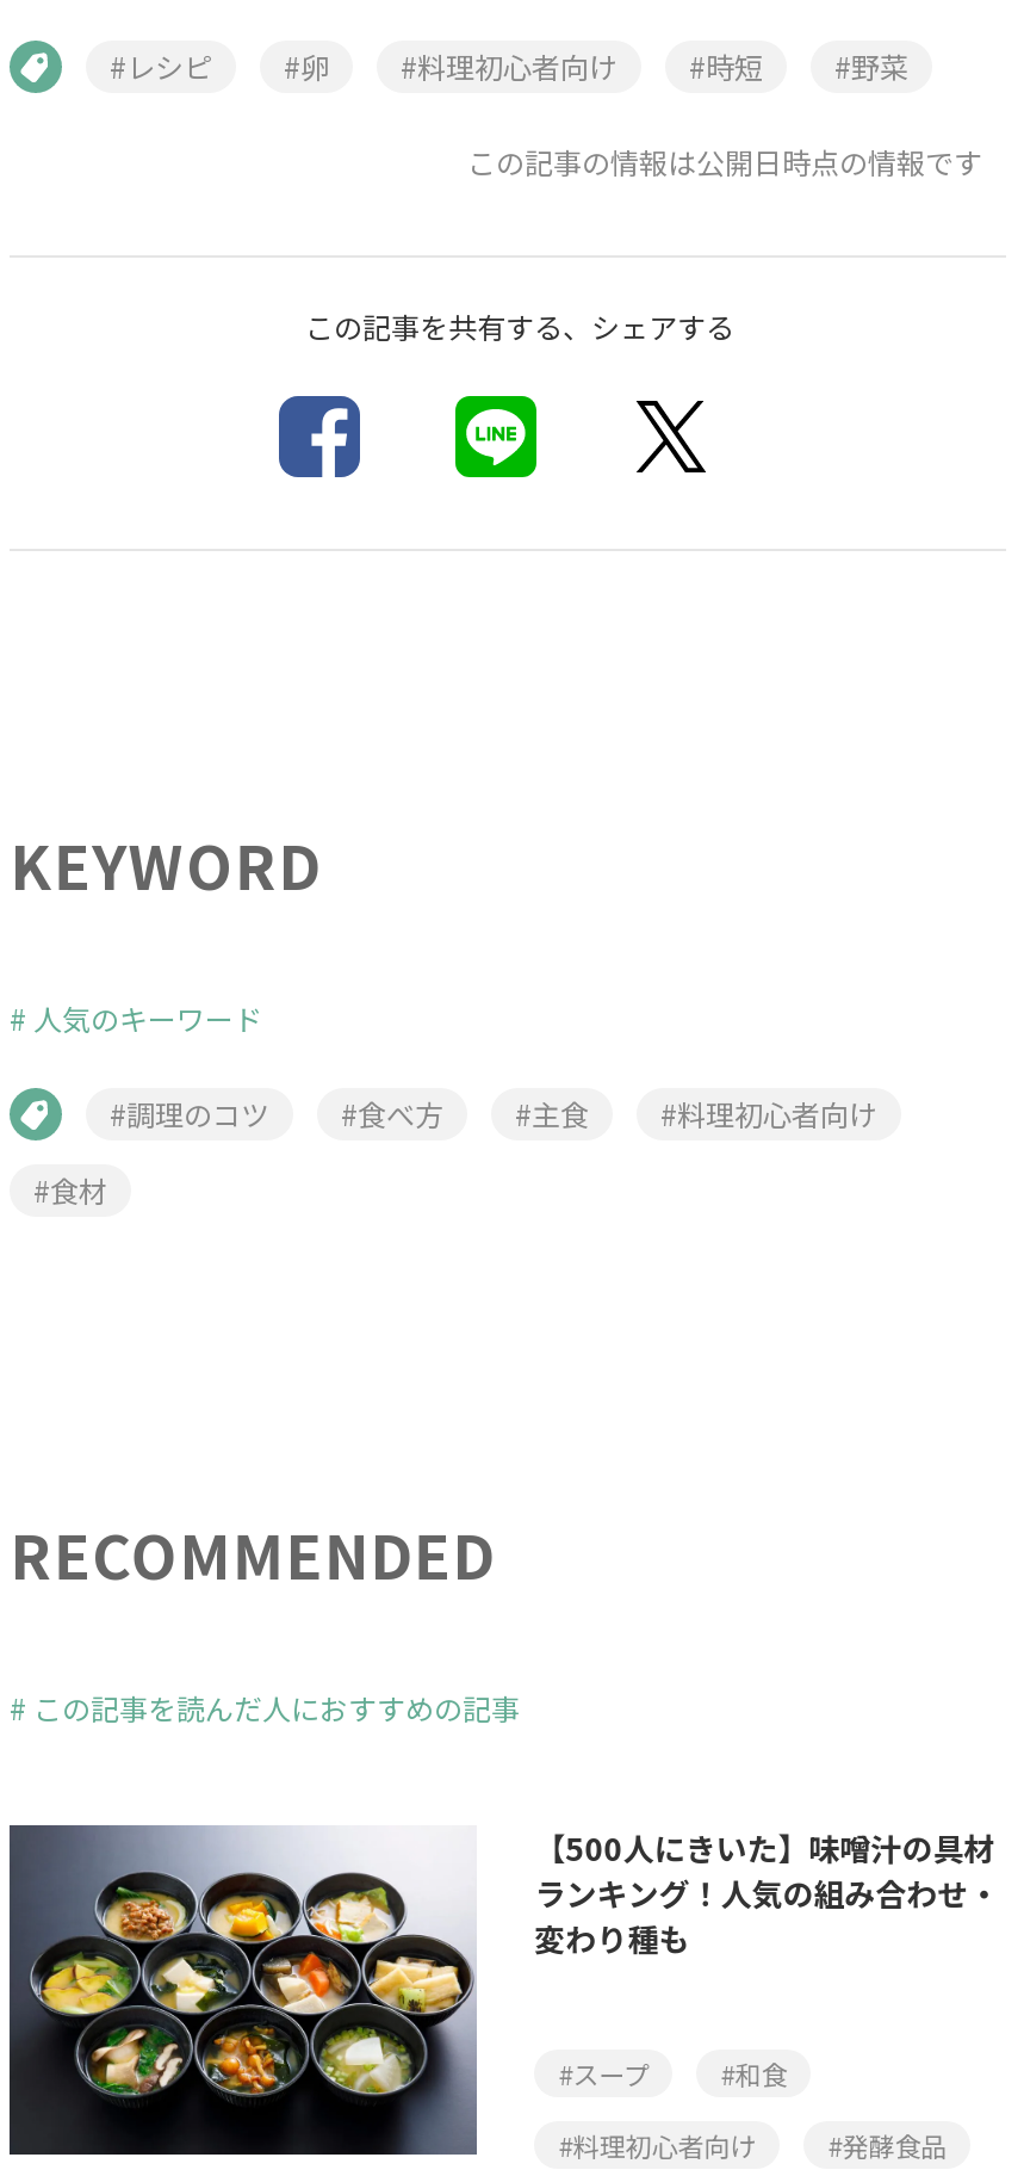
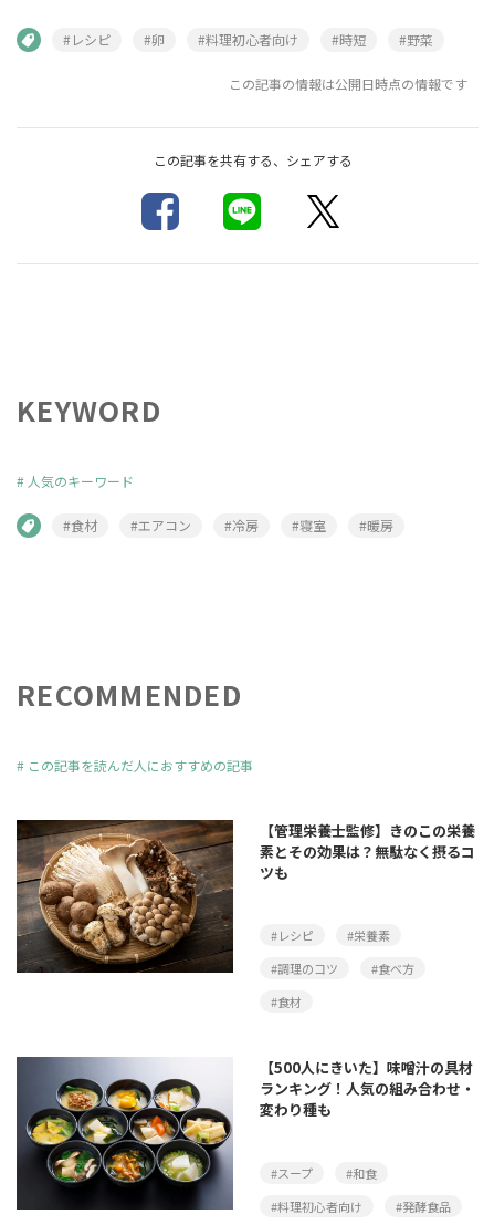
moved [110,1092,443,1133] -> [271,960,415,977]: #調理のコツ | #食べ方
[515,1092,877,1133] #主食 | #料理初心者向け -> none
moved [10,1168,520,1727] -> [17,515,253,774]: #食材 | RECOMMENDED | # この記事を読んだ人におすすめの記事
none -> [130,515,393,534] #エアコン | #冷房 | #寝室 | #暖房
none -> [17,819,476,1011] [image] | 【管理栄養士監修】きのこの栄養 | 素とその効果は？無駄なく摂るコ | ツも | #レシピ | #栄養素 | #食材

